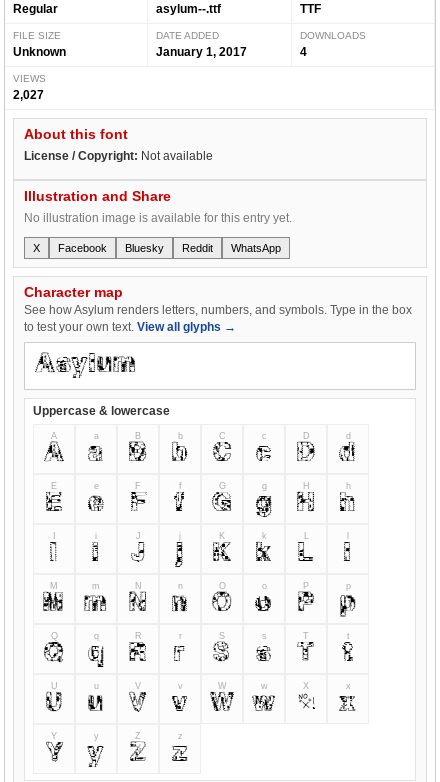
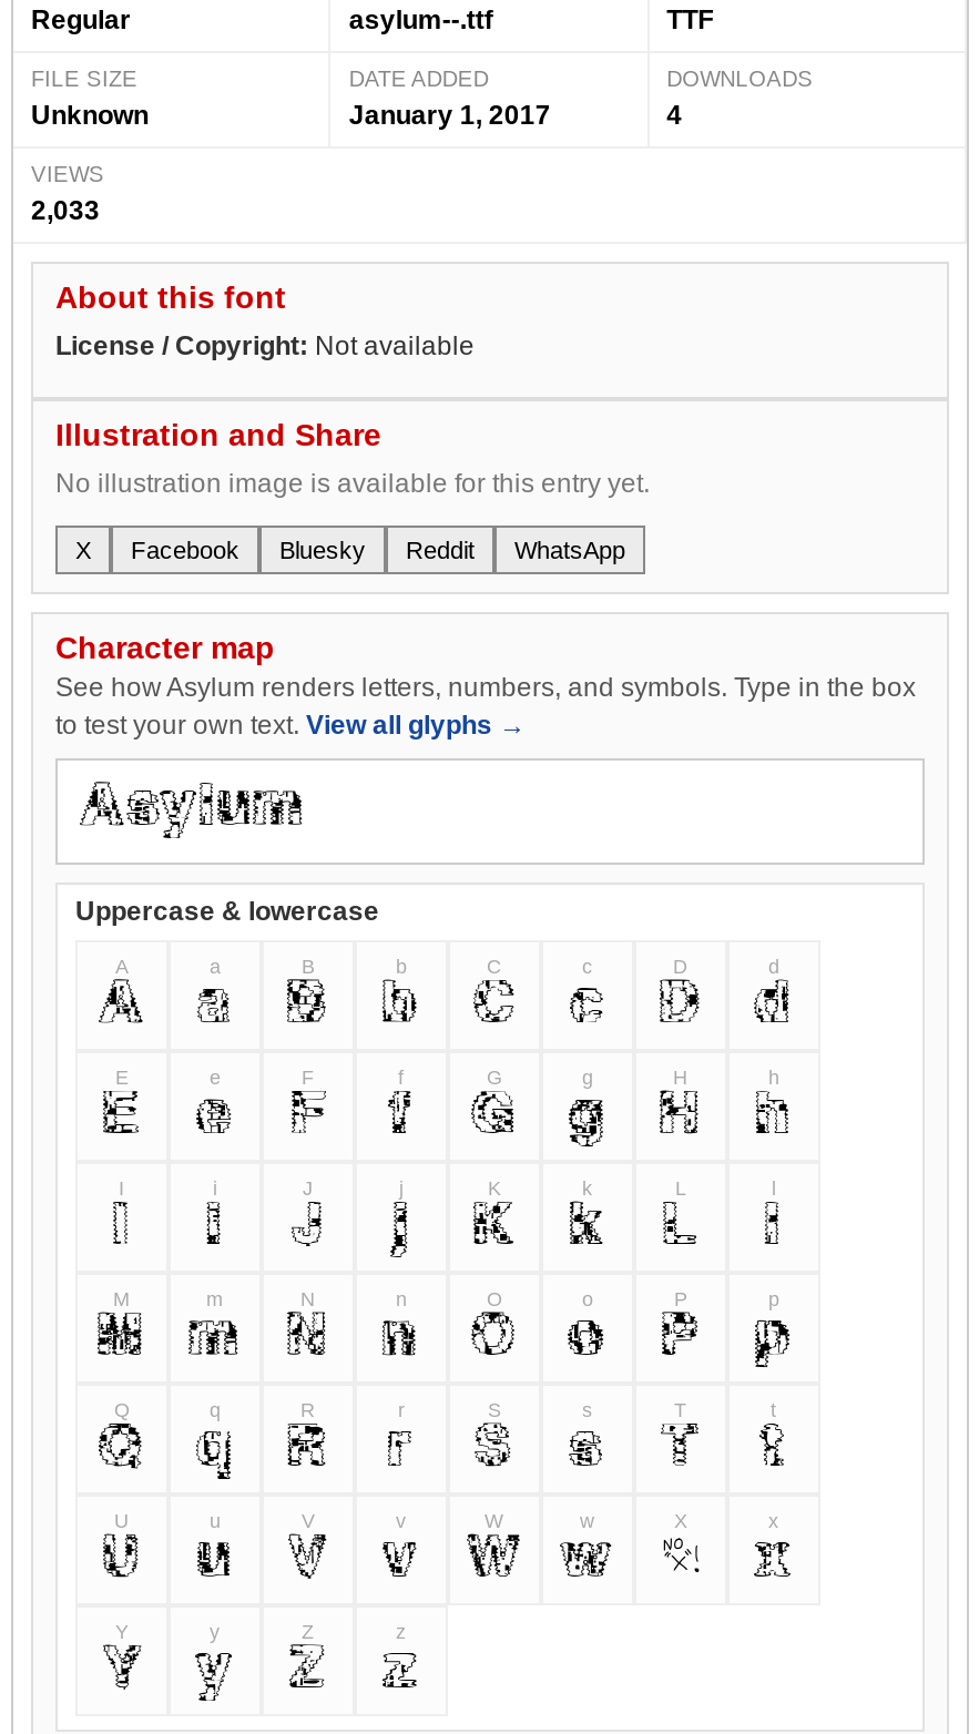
[13,88,44,102] 2,027 -> [31,194,100,225] 2,033

